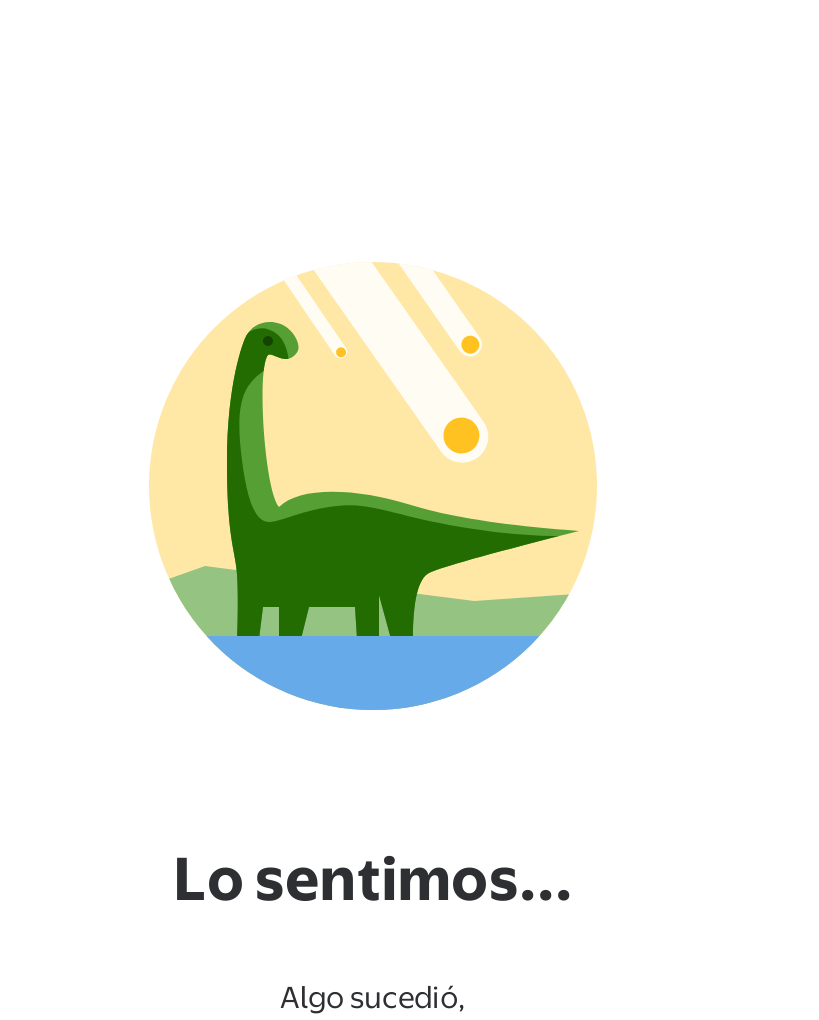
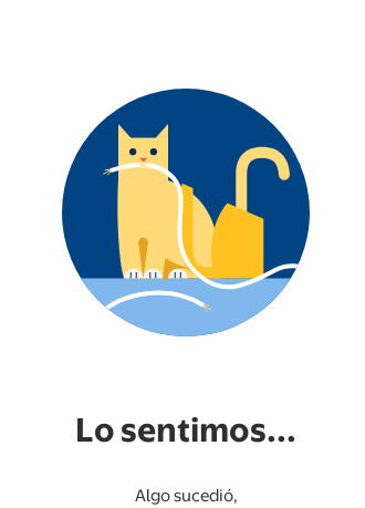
[149,262,597,664] [image] -> [61,87,311,312] [image]

